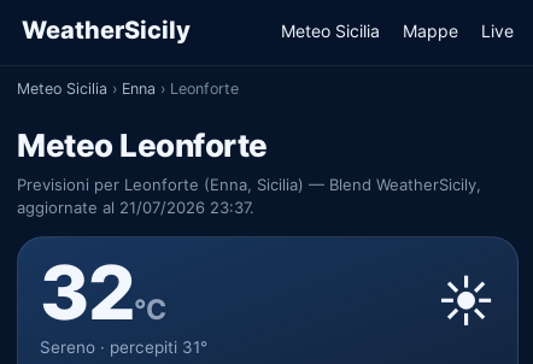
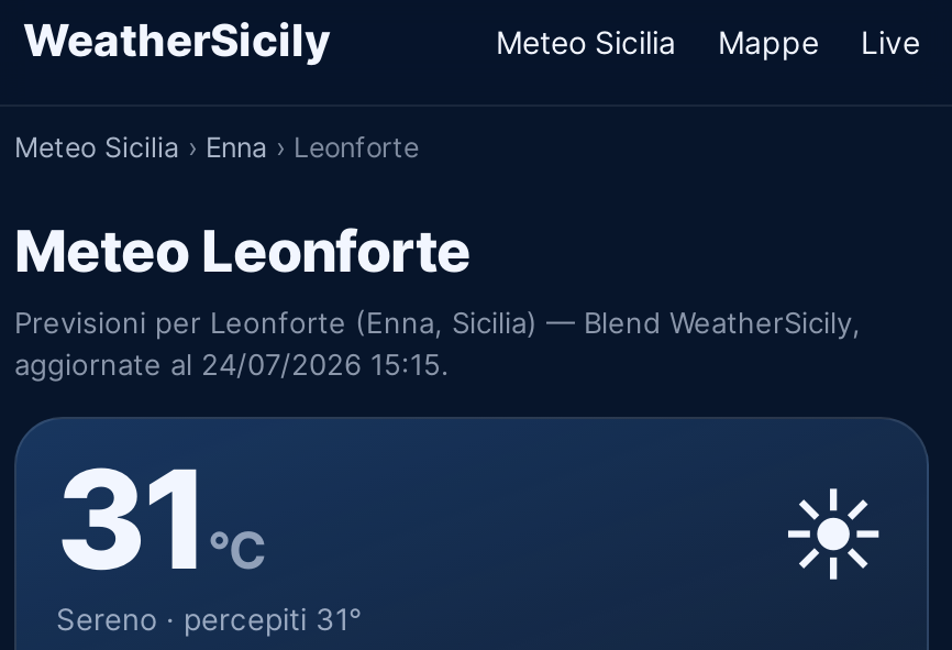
[17,198,254,217] aggiornate al 21/07/2026 23:37. -> [14,346,450,382] aggiornate al 24/07/2026 15:15.
[40,247,164,337] 32°C -> [56,437,263,602] 31°C

